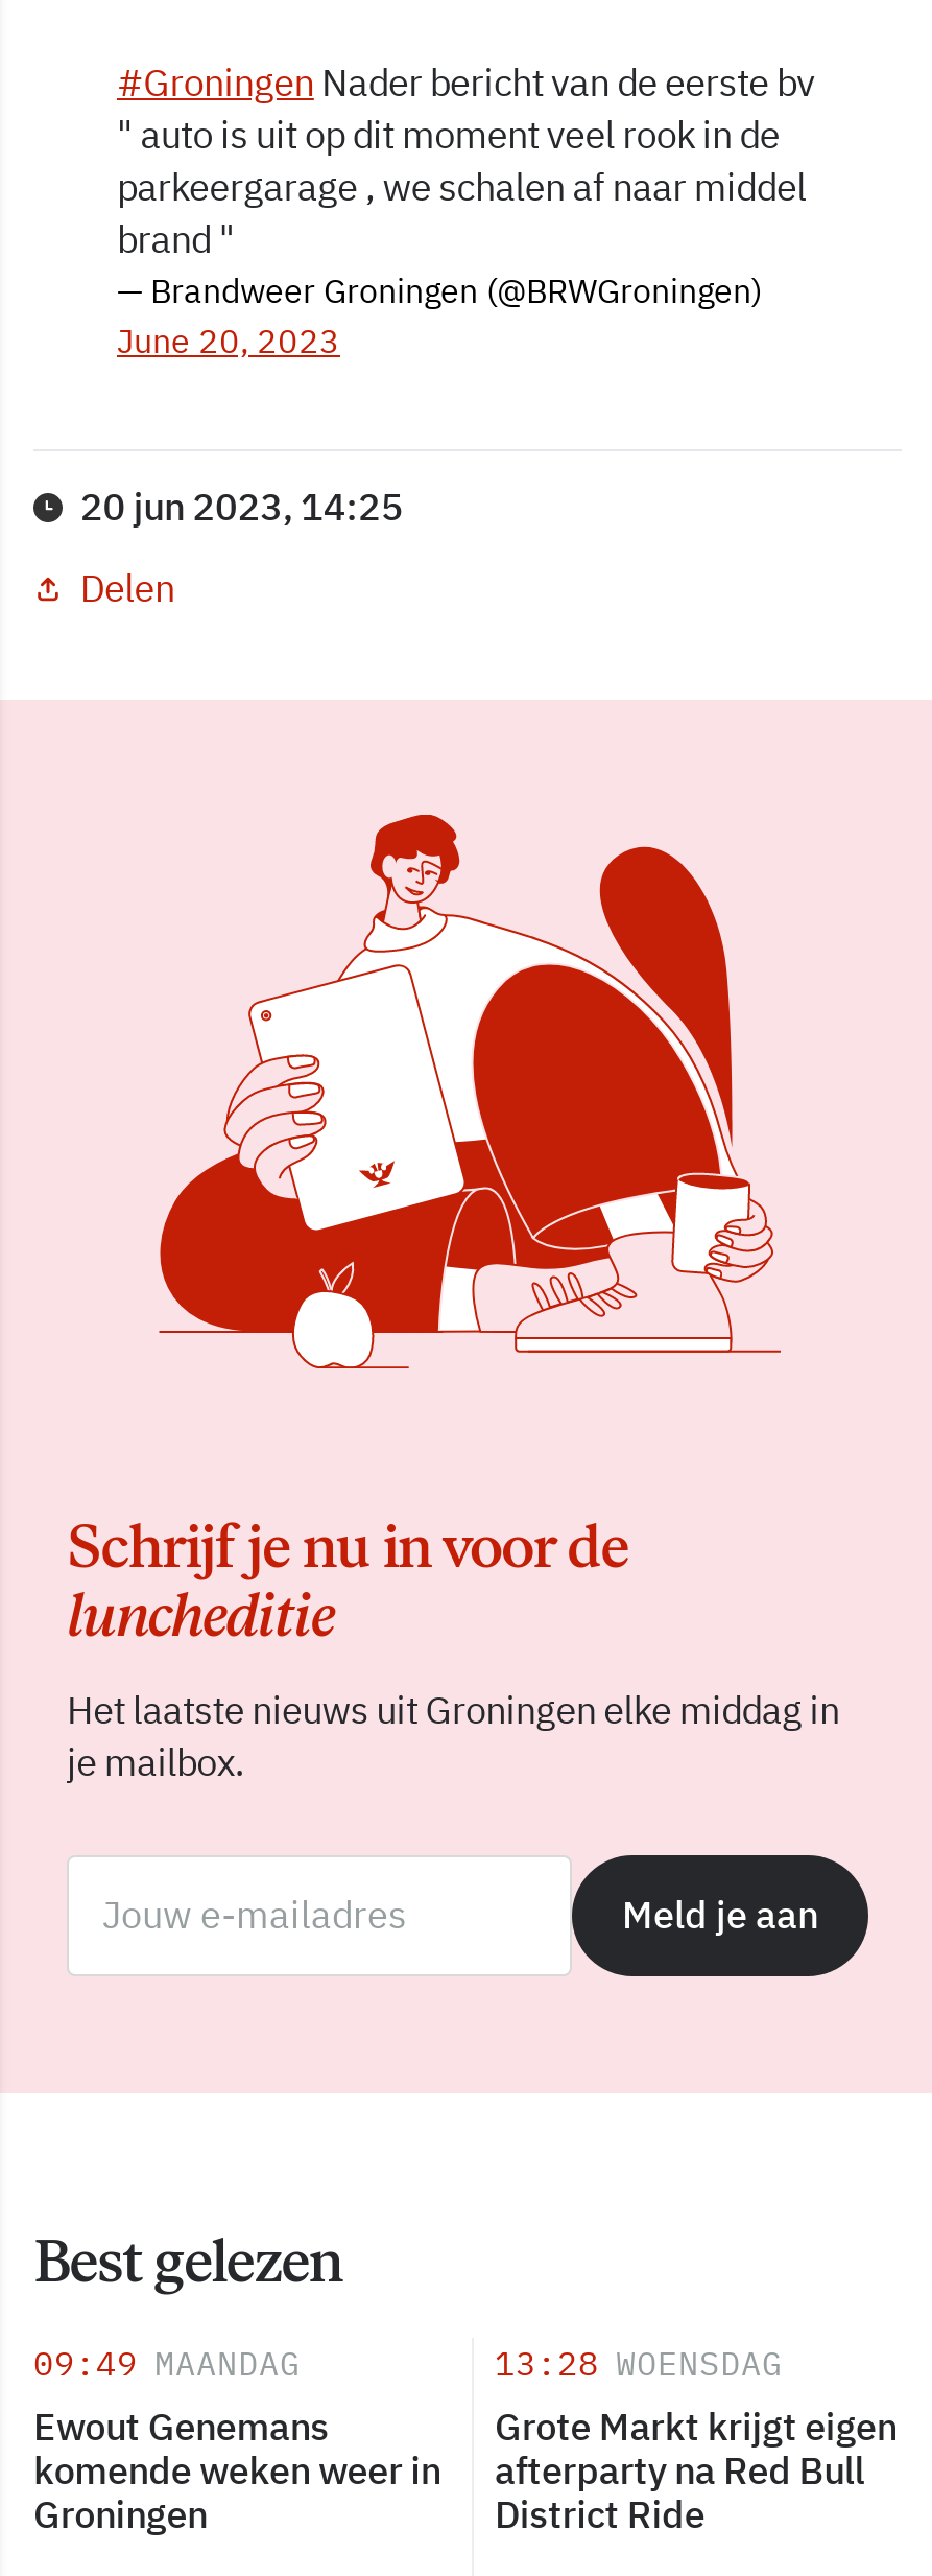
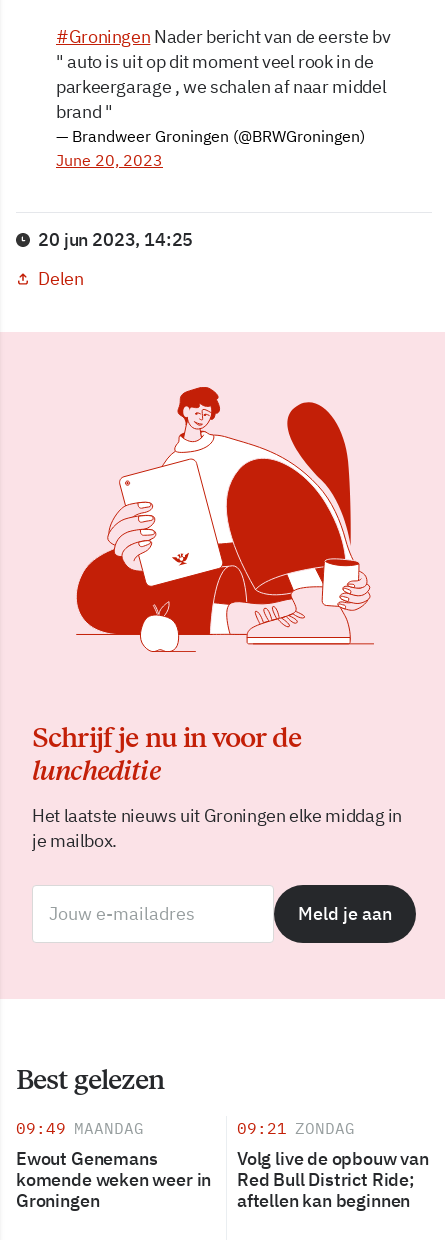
[495,2342,897,2538] 13:28 WOENSDAG | Grote Markt krijgt eigen | afterparty na Red Bull | District Ride -> [237,1118,429,1212] 09:21 ZONDAG | Volg live de opbouw van | Red Bull District Ride; | aftellen kan beginnen

